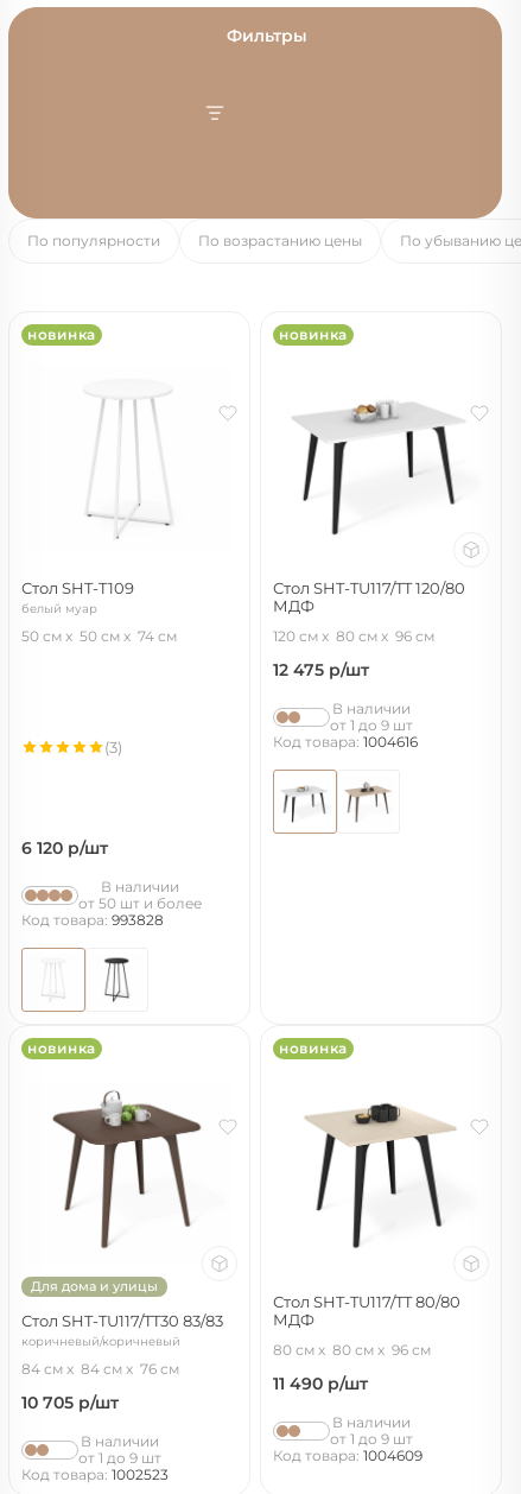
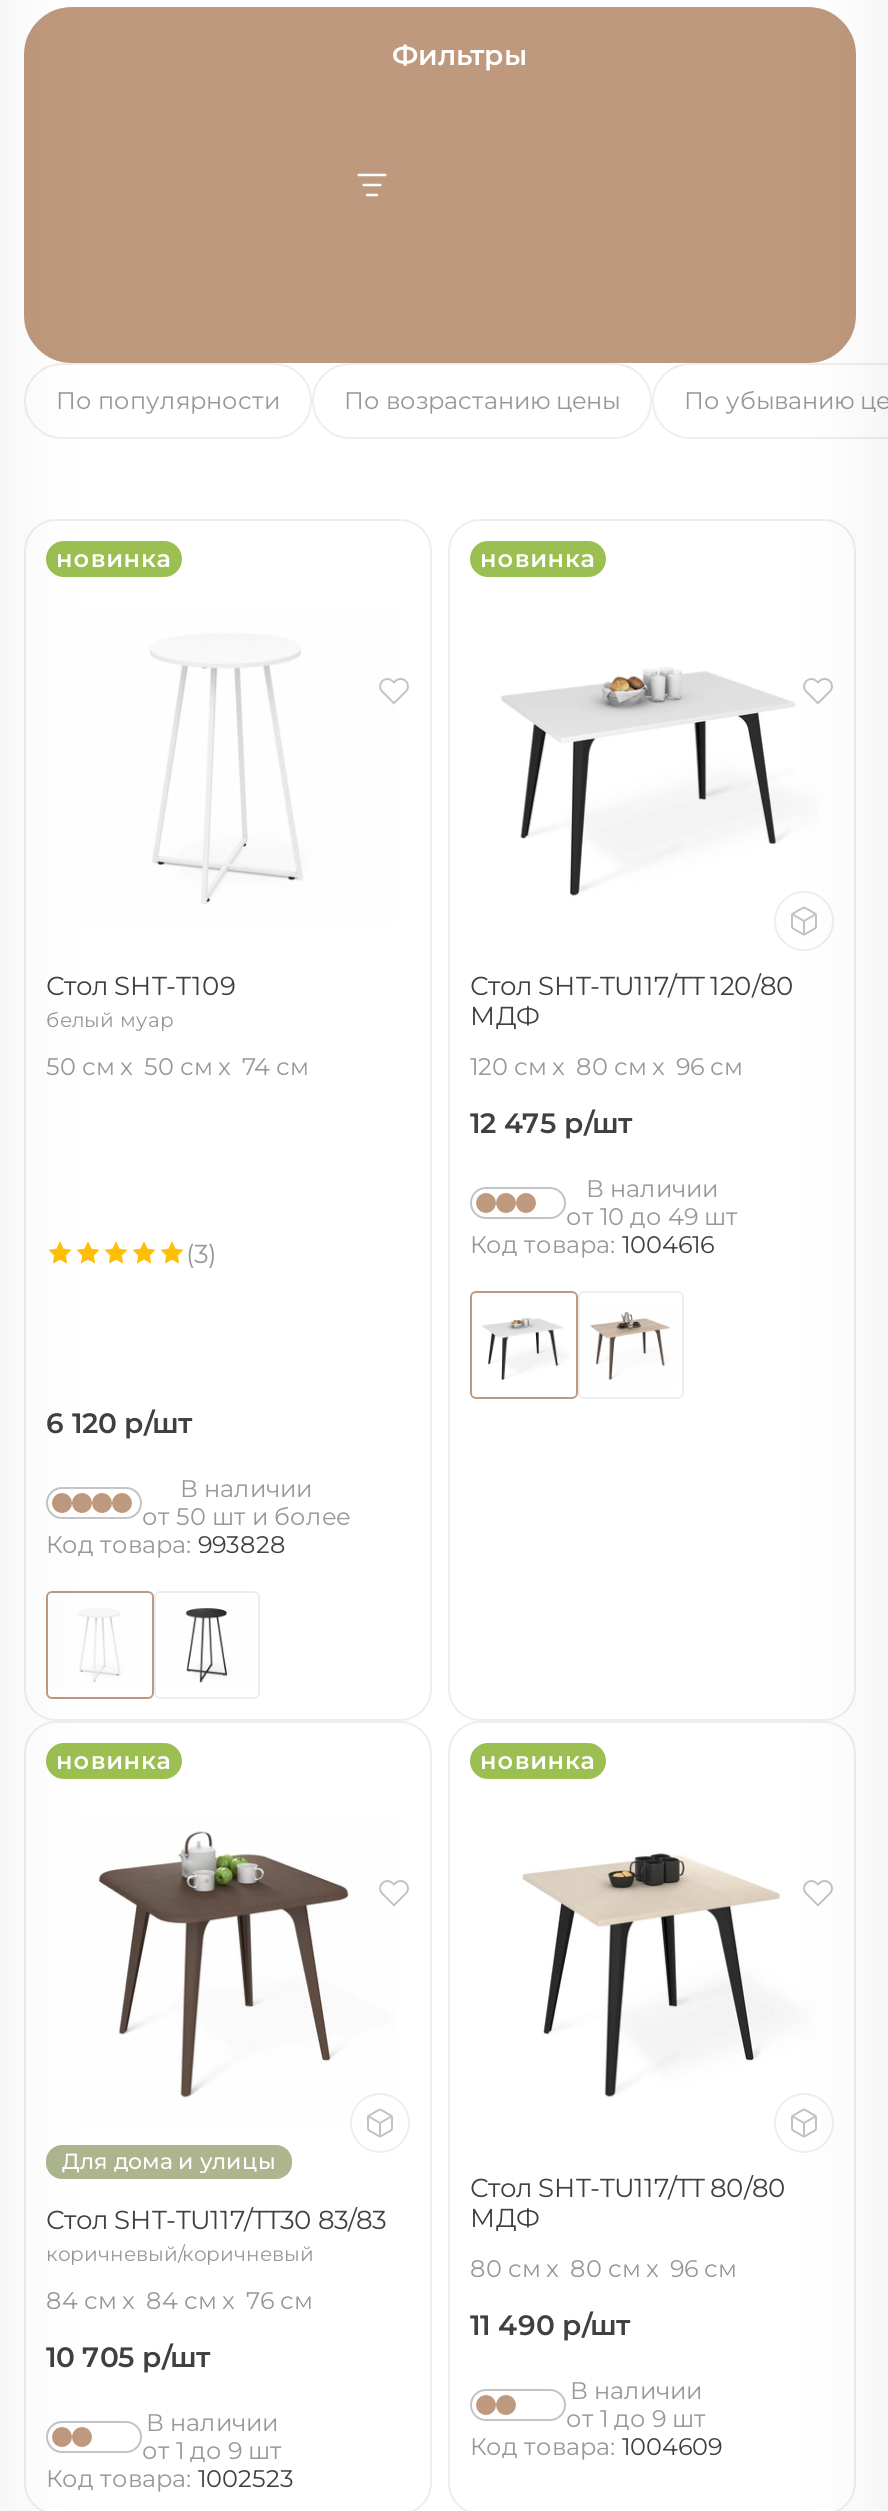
[330,716,413,734] от 1 до 9 шт -> [566,1201,738,1231] от 10 до 49 шт

